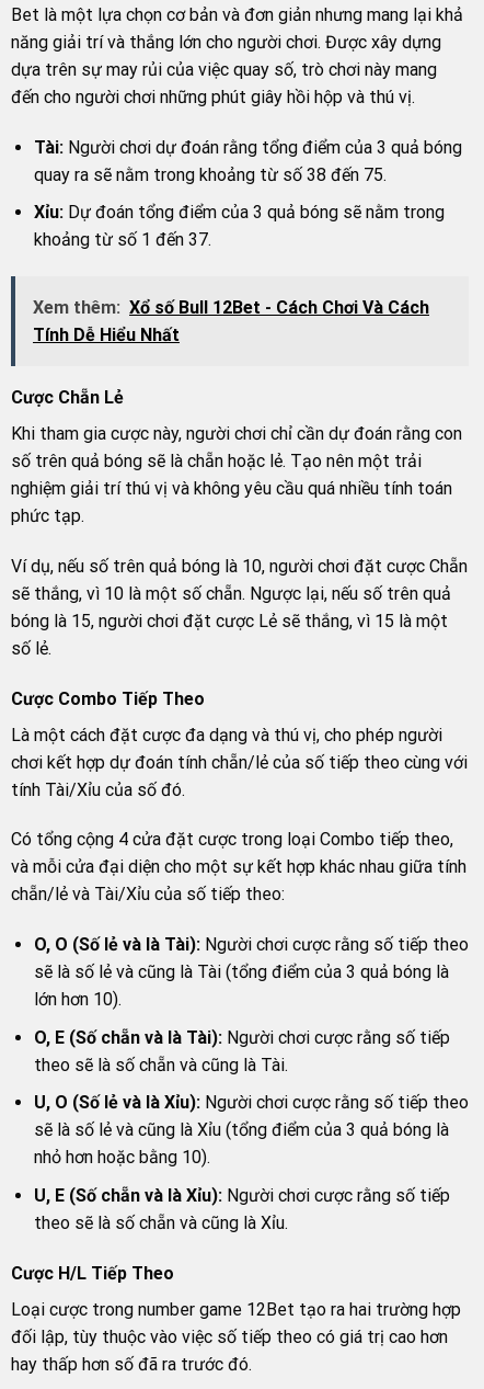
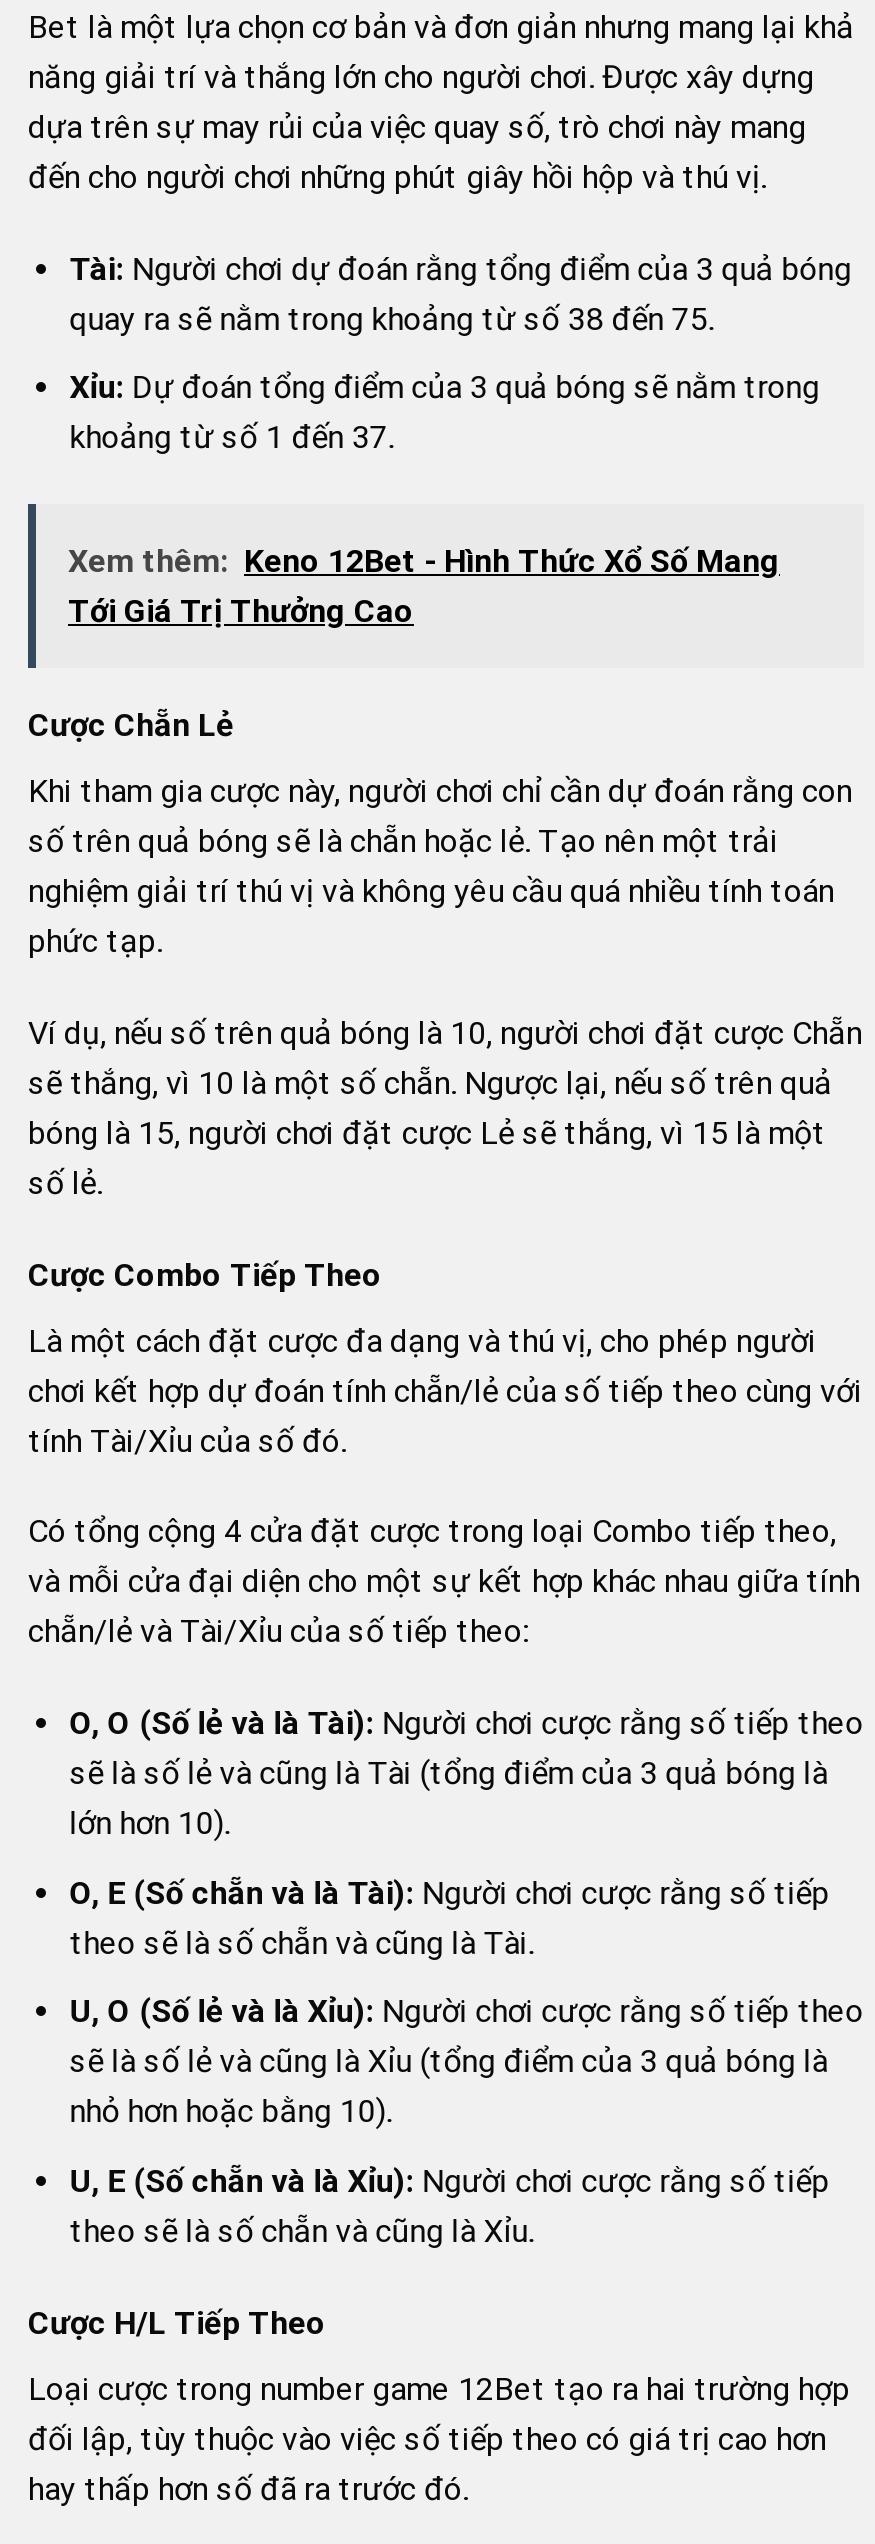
[33,297,429,345] Xem thêm: Xổ số Bull 12Bet - Cách Chơi Và Cách | Tính Dễ Hiểu Nhất -> [68,542,780,630] Xem thêm: Keno 12Bet - Hình Thức Xổ Số Mang | Tới Giá Trị Thưởng Cao

